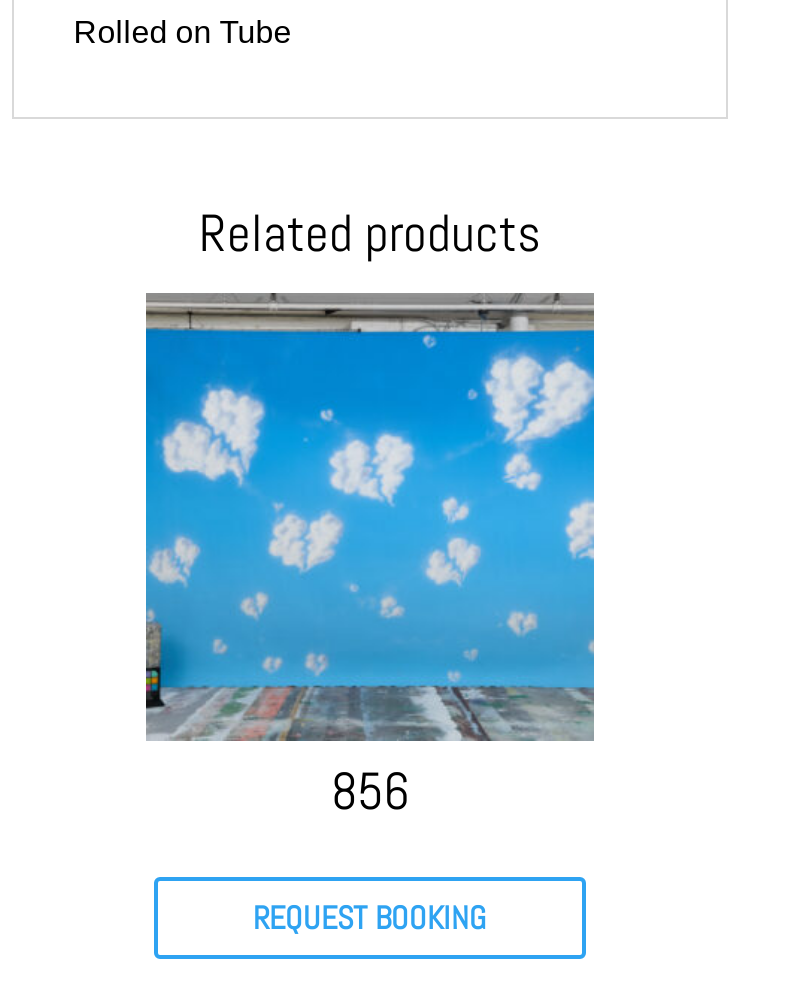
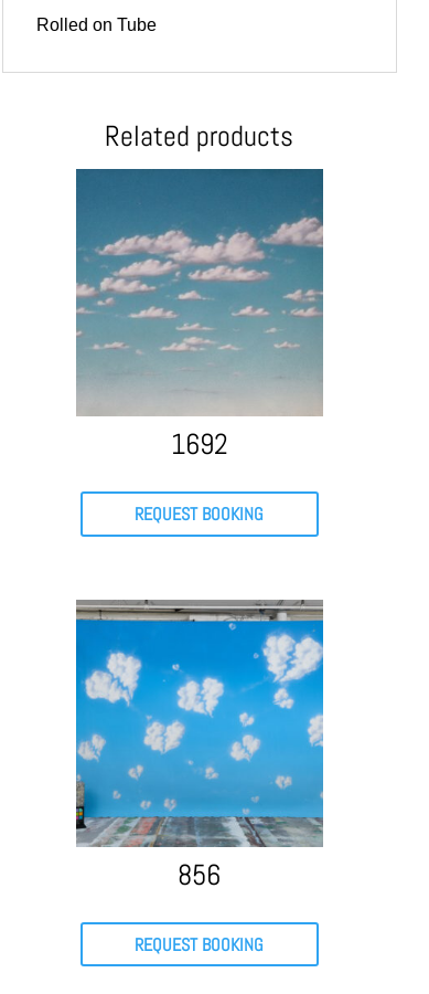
none -> [75,168,324,525] [image] | 1692 | REQUEST BOOKING

